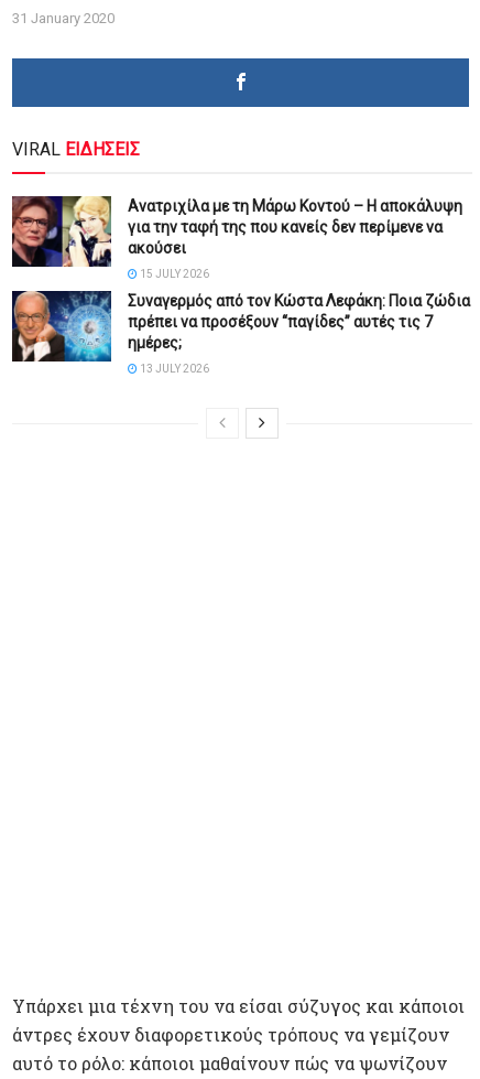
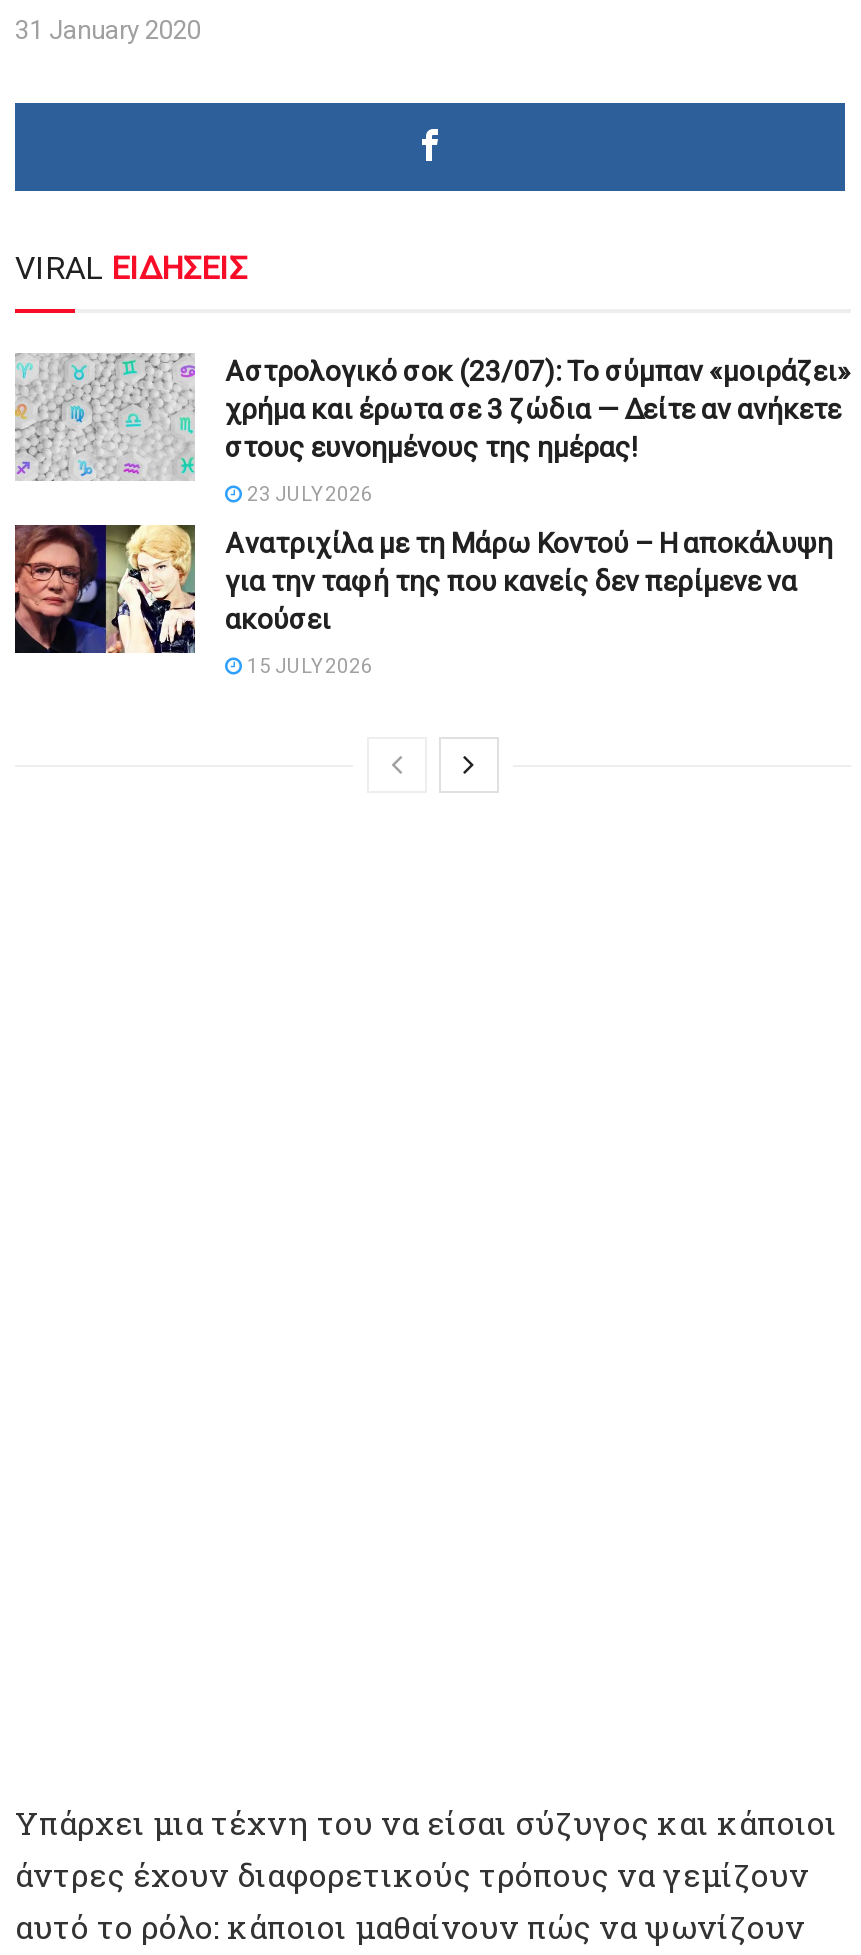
none -> [15,353,851,505] [image] | Αστρολογικό σοκ (23/07): Το σύμπαν «μοιράζει» | χρήμα και έρωτα σε 3 ζώδια — Δείτε αν ανήκετε | στους ευνοημένους της ημέρας! | 23 JULY 2026
moved [10,195,462,280] -> [11,523,833,677]: [image] | Ανατριχίλα με τη Μάρω Κοντού – Η αποκάλυψη | για την ταφή της που κανείς δεν περίμενε να | ακούσει | 15 JULY 2026
[11,290,470,375] [image] | Συναγερμός από τον Κώστα Λεφάκη: Ποια ζώδια | πρέπει να προσέξουν “παγίδες” αυτές τις 7 | ημέρες; | 13 JULY 2026 -> none

